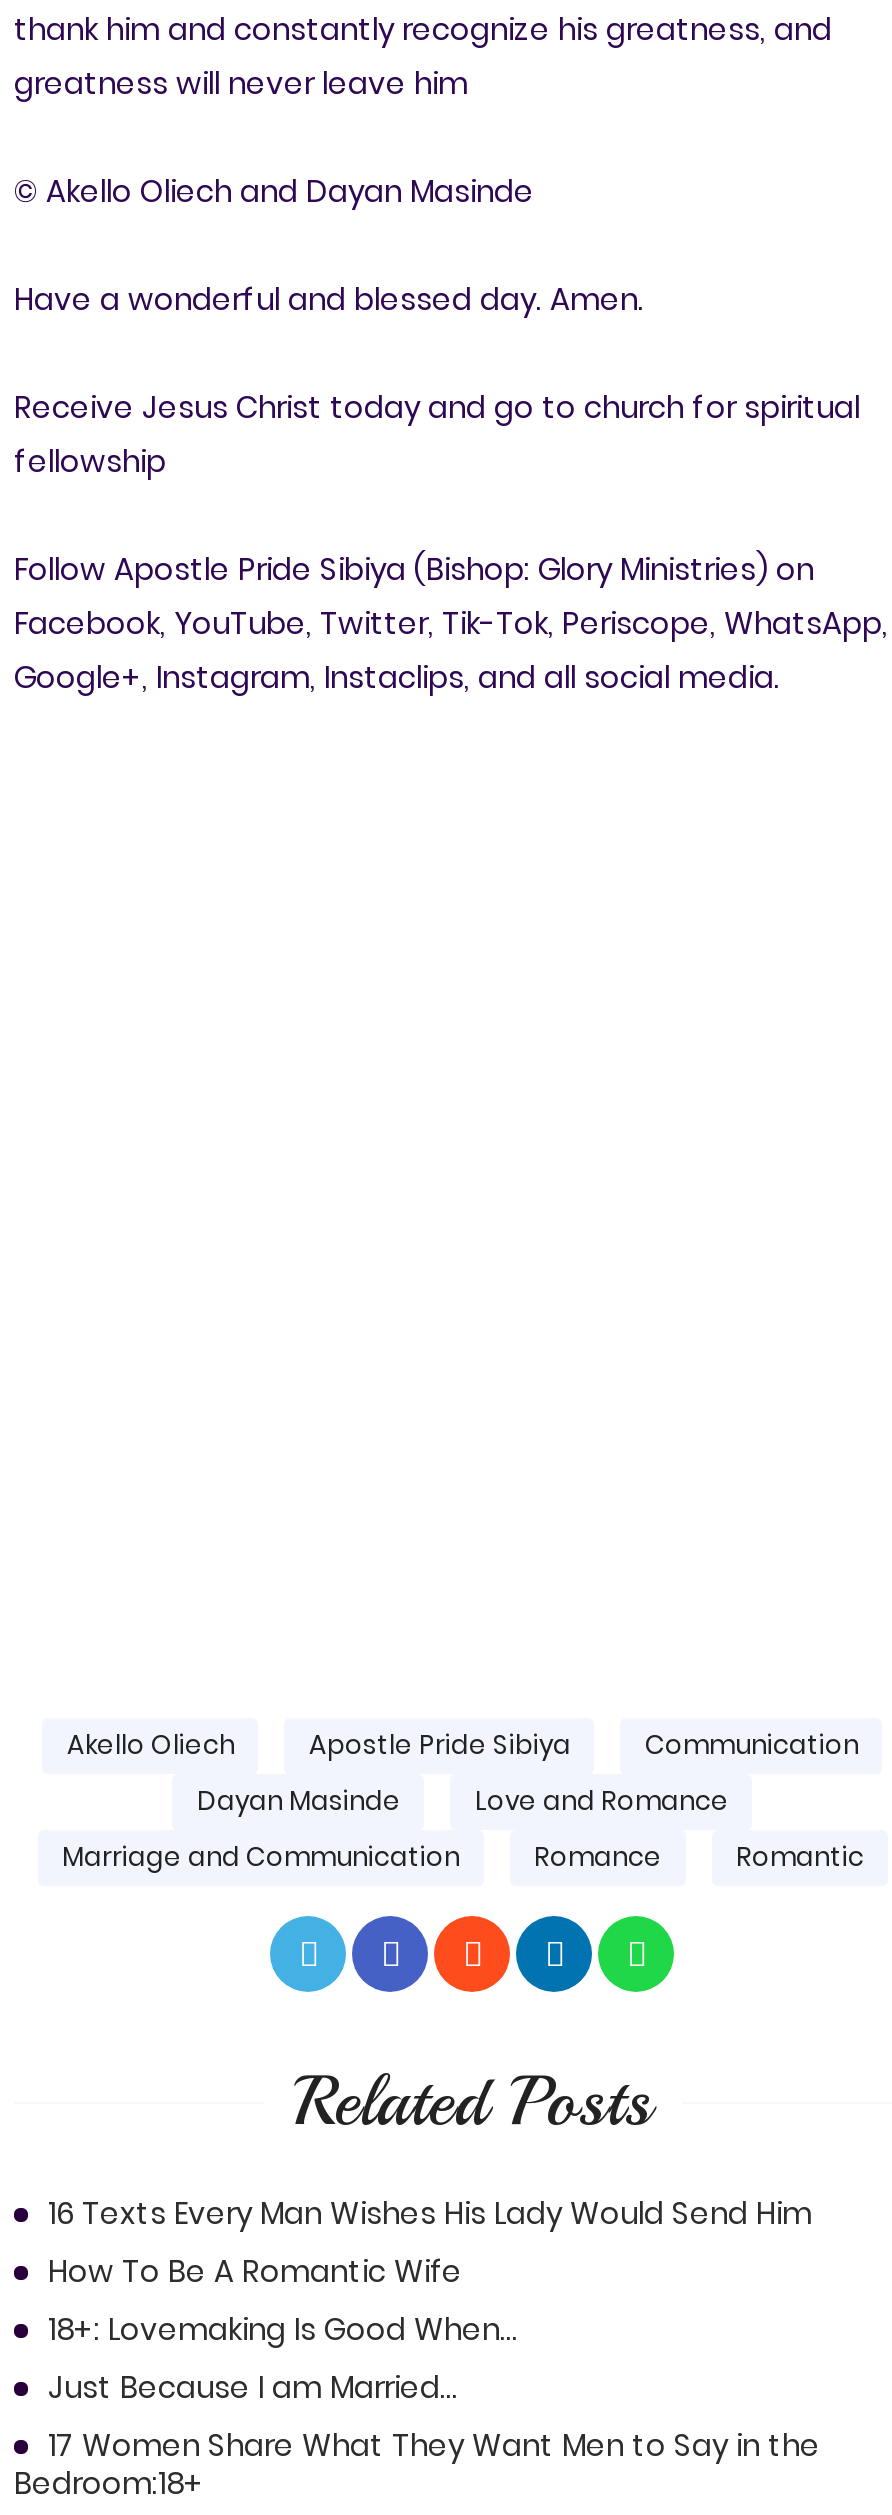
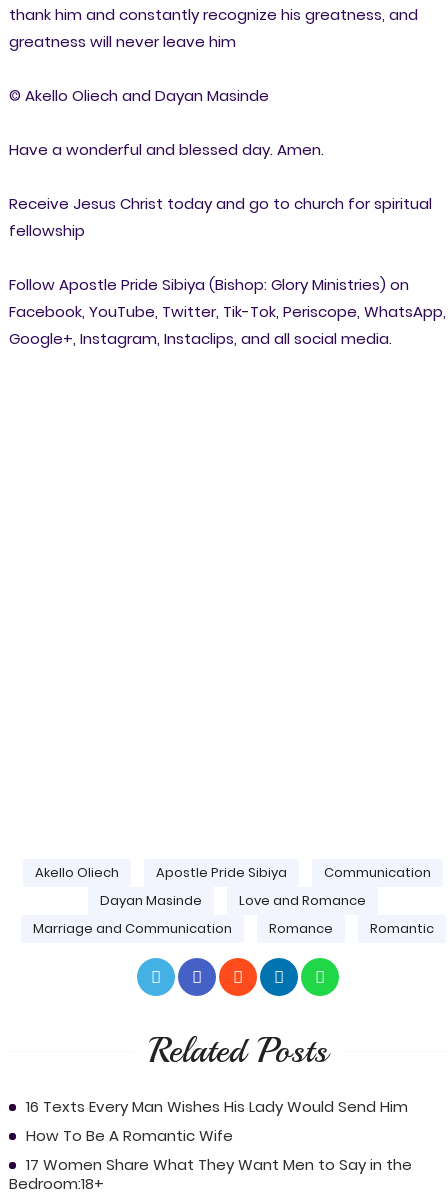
[48,2308,518,2408] 18+: Lovemaking Is Good When... | Just Because I am Married... -> none

